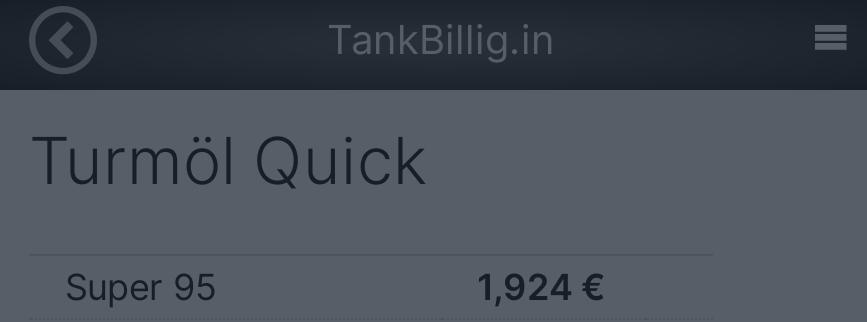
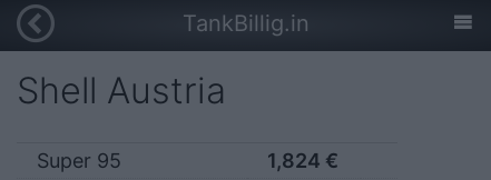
[29,122,427,200] Turmöl Quick -> [17,69,226,112] Shell Austria
[477,266,605,308] 1,924 € -> [267,149,338,172] 1,824 €

